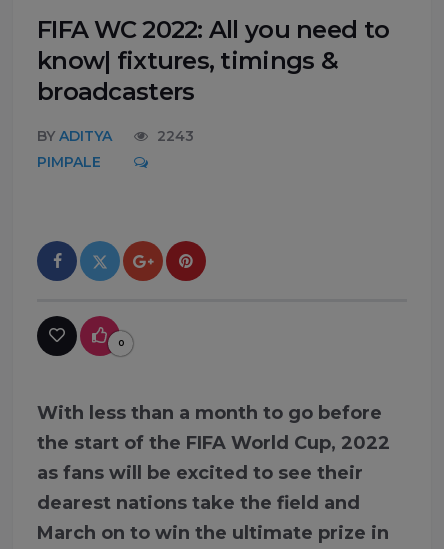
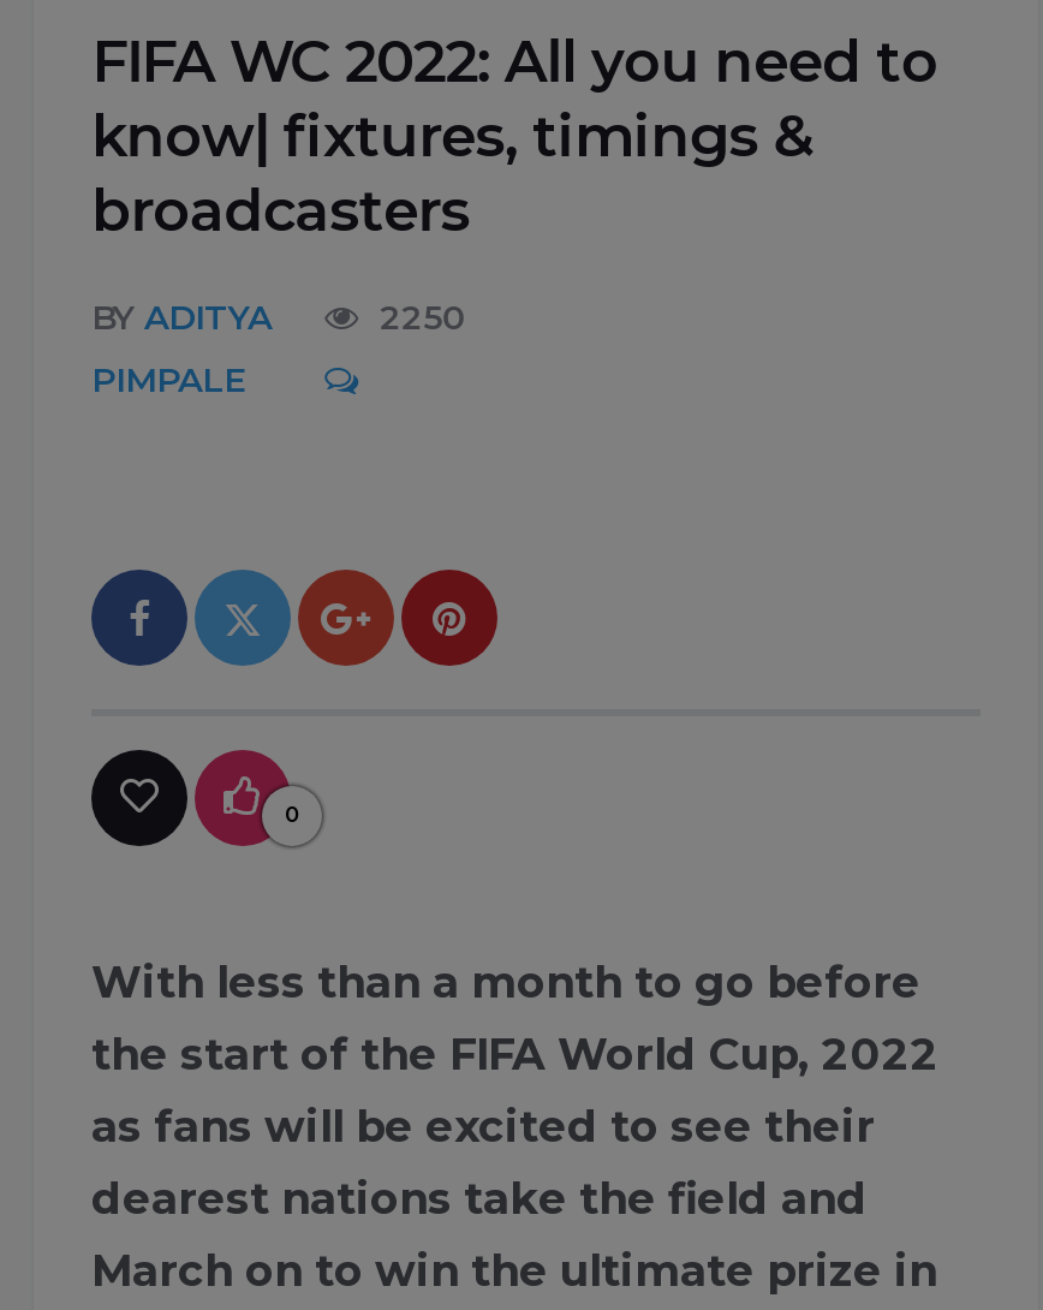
[157,127,194,145] 2243 -> [380,296,466,339] 2250

